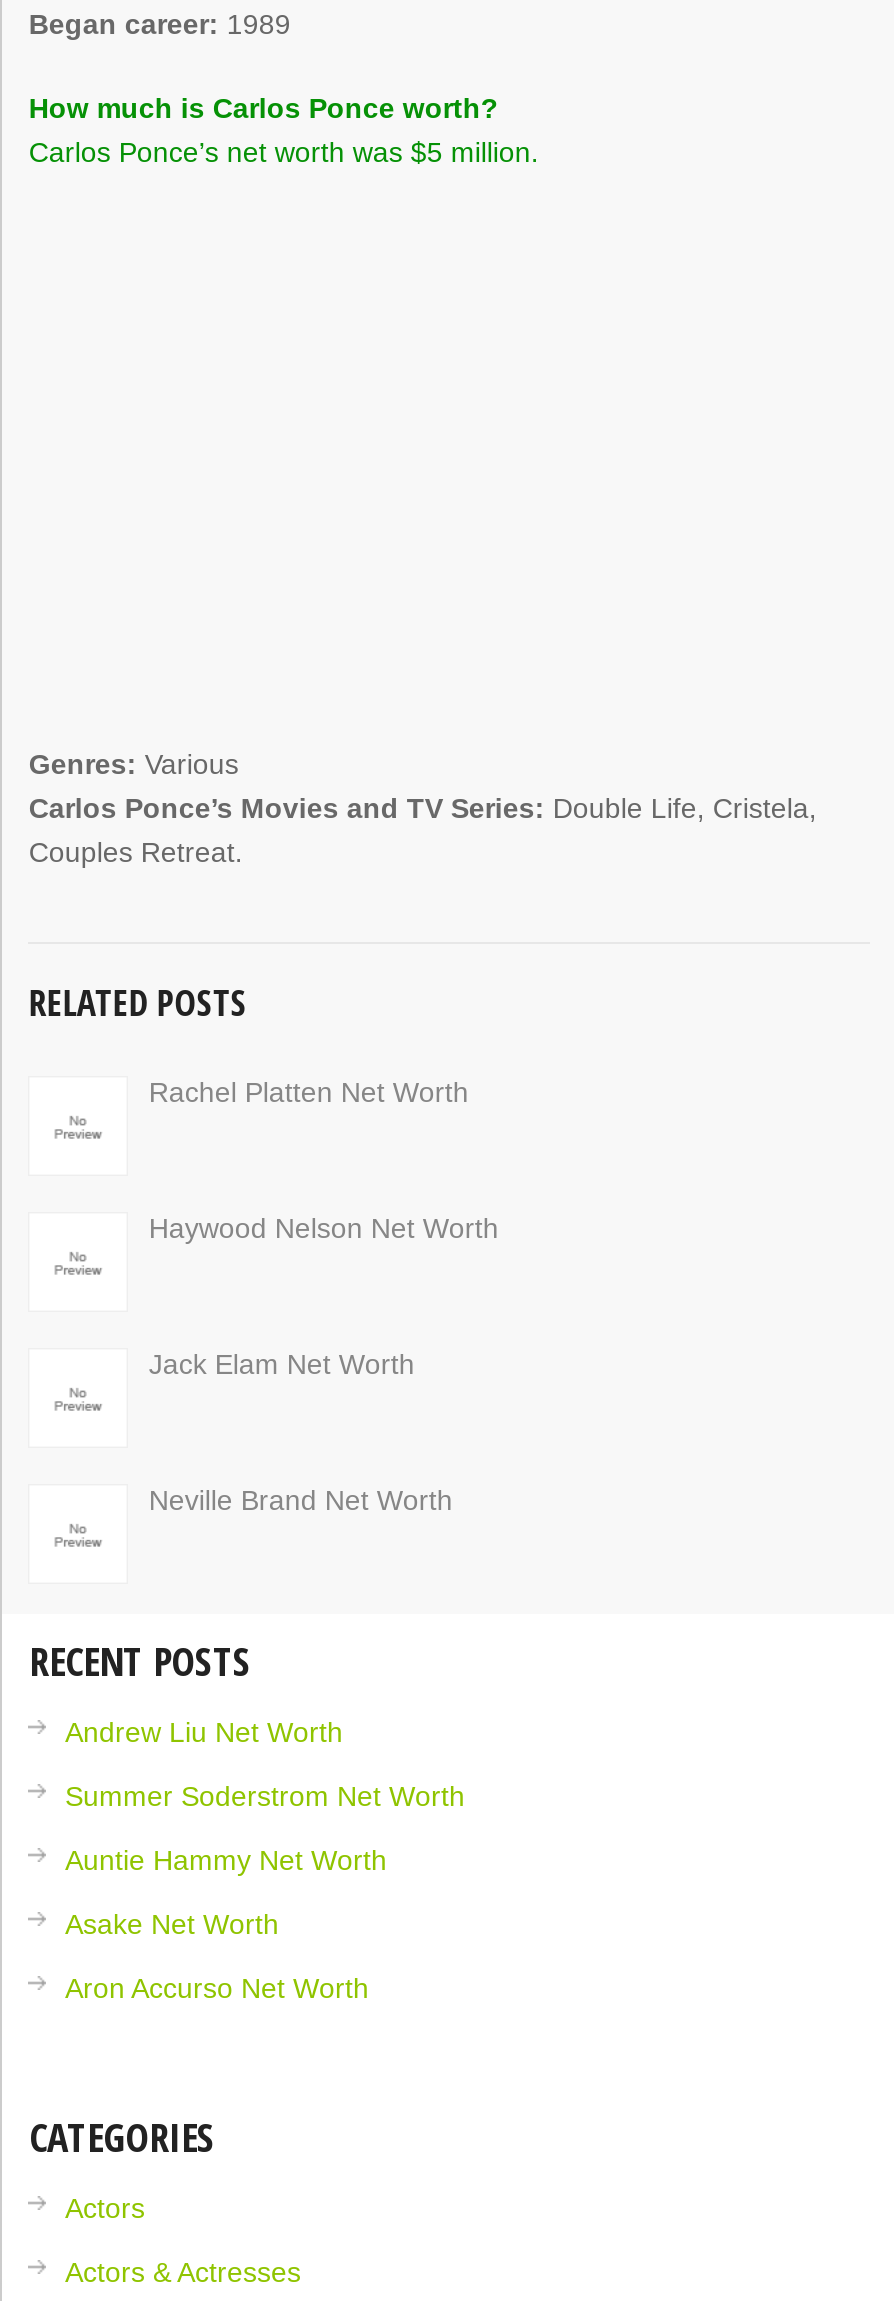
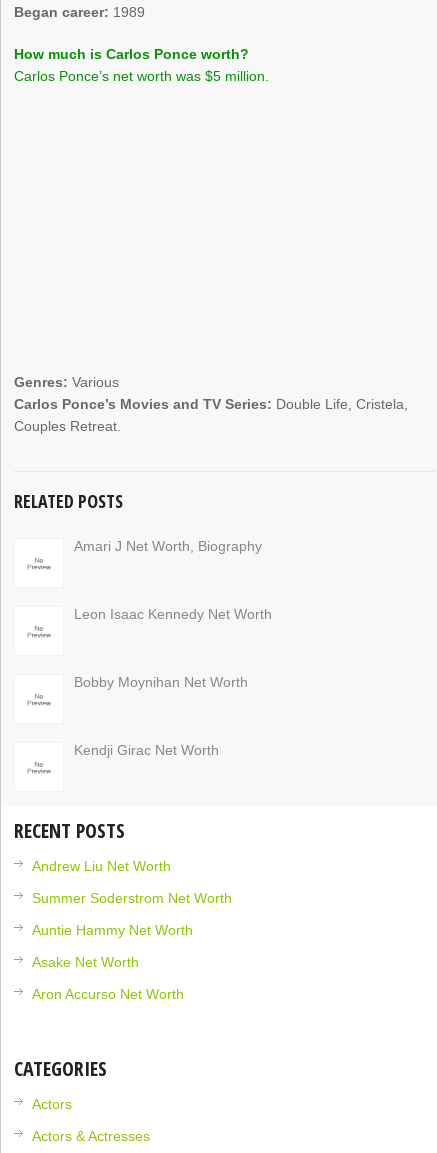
[149,1076,469,1108] Rachel Platten Net Worth -> [74,538,262,554] Amari J Net Worth, Biography
[149,1212,499,1244] Haywood Nelson Net Worth -> [74,606,272,622] Leon Isaac Kennedy Net Worth
[149,1348,415,1380] Jack Elam Net Worth -> [74,674,248,690] Bobby Moynihan Net Worth
[149,1484,453,1516] Neville Brand Net Worth -> [74,742,219,758] Kendji Girac Net Worth

